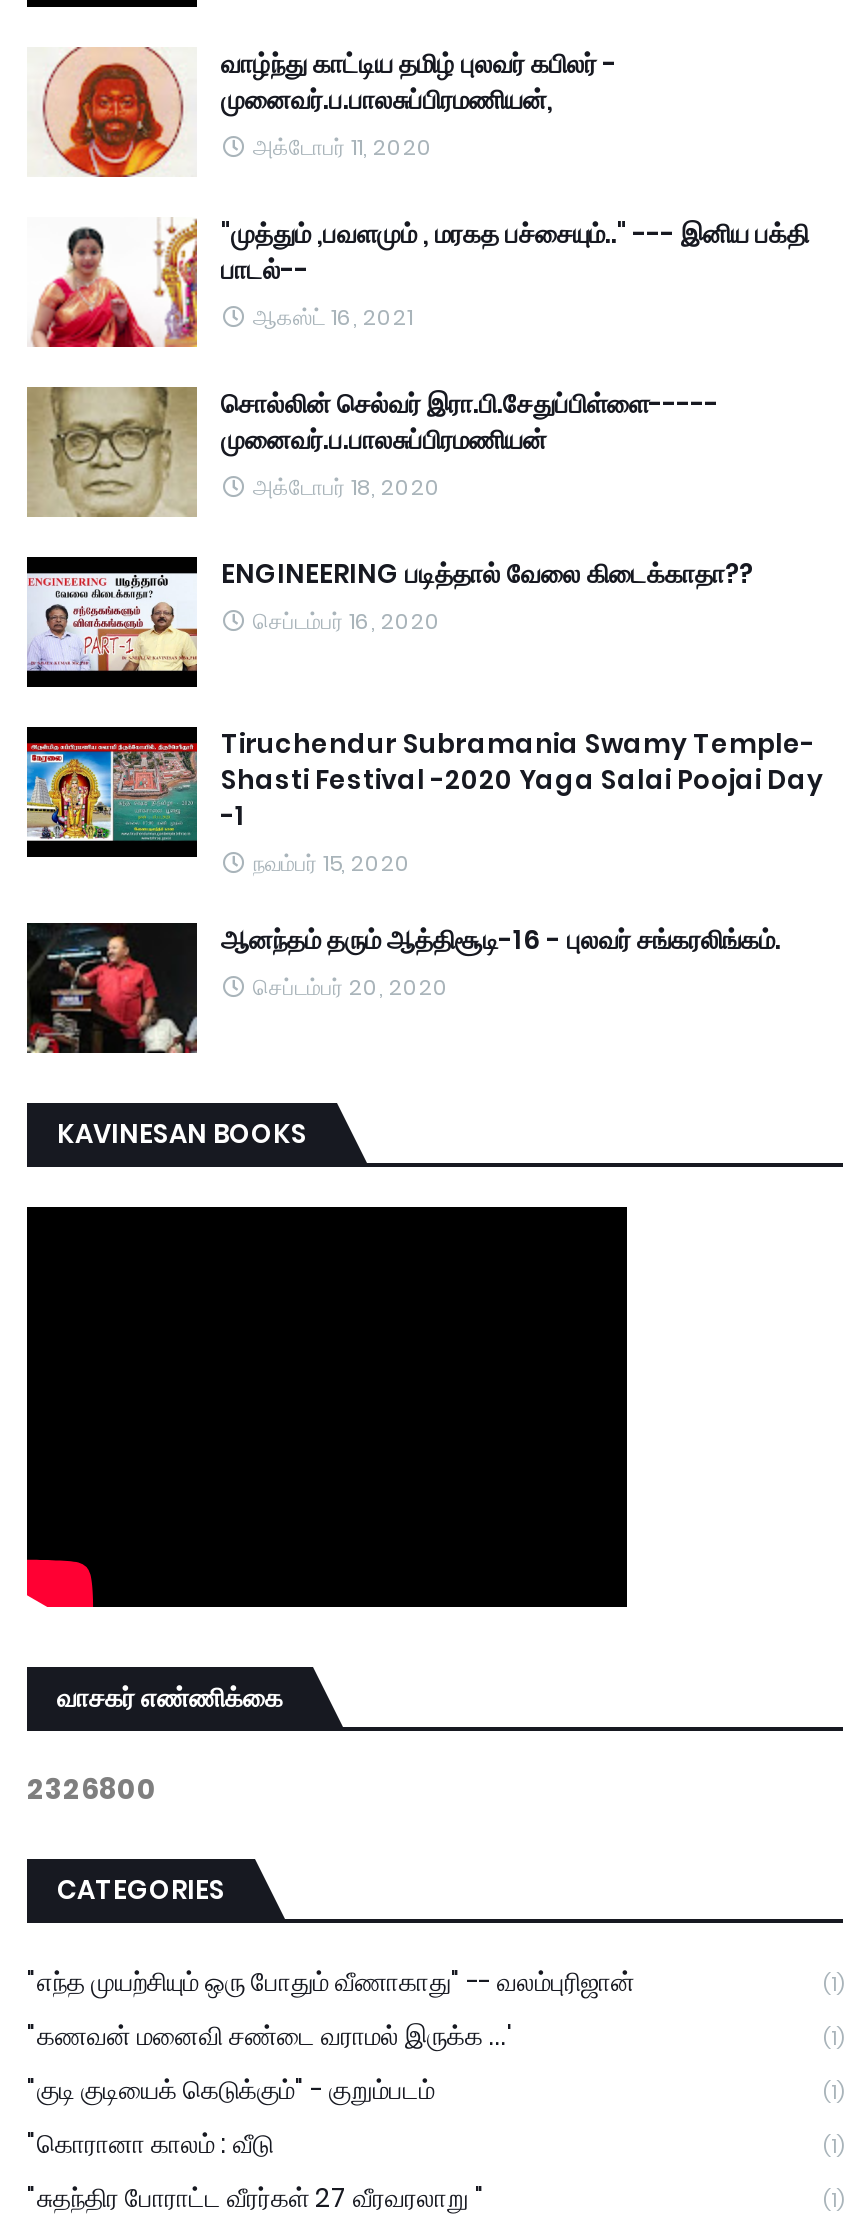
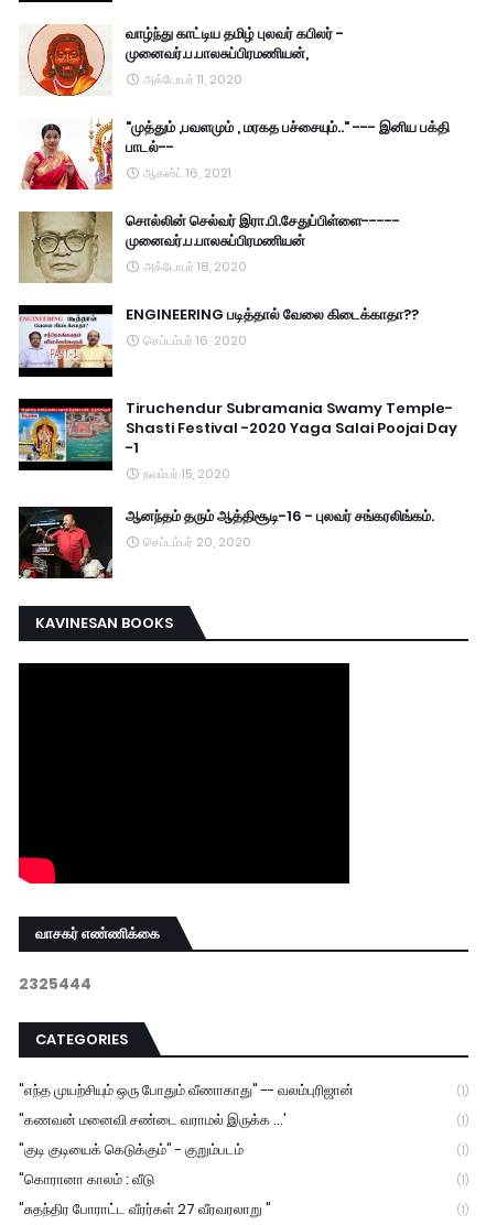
[27,1769,157,1809] 2326800 -> [19,973,91,995] 2325444

